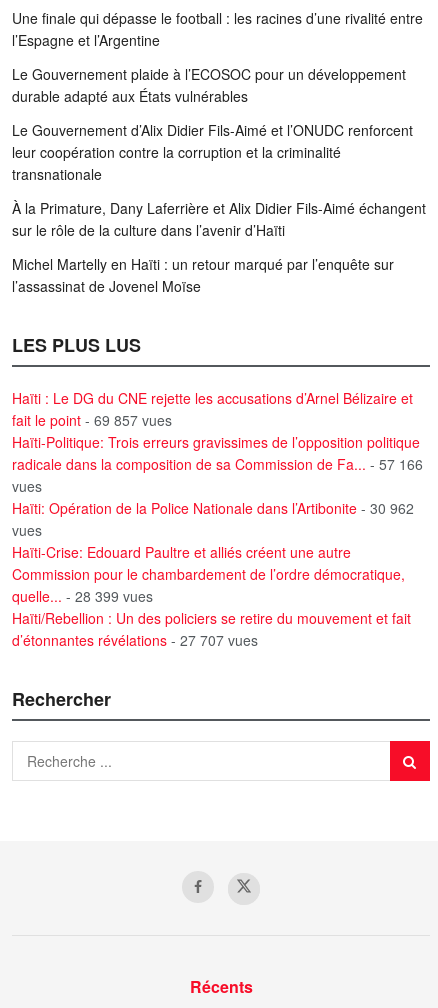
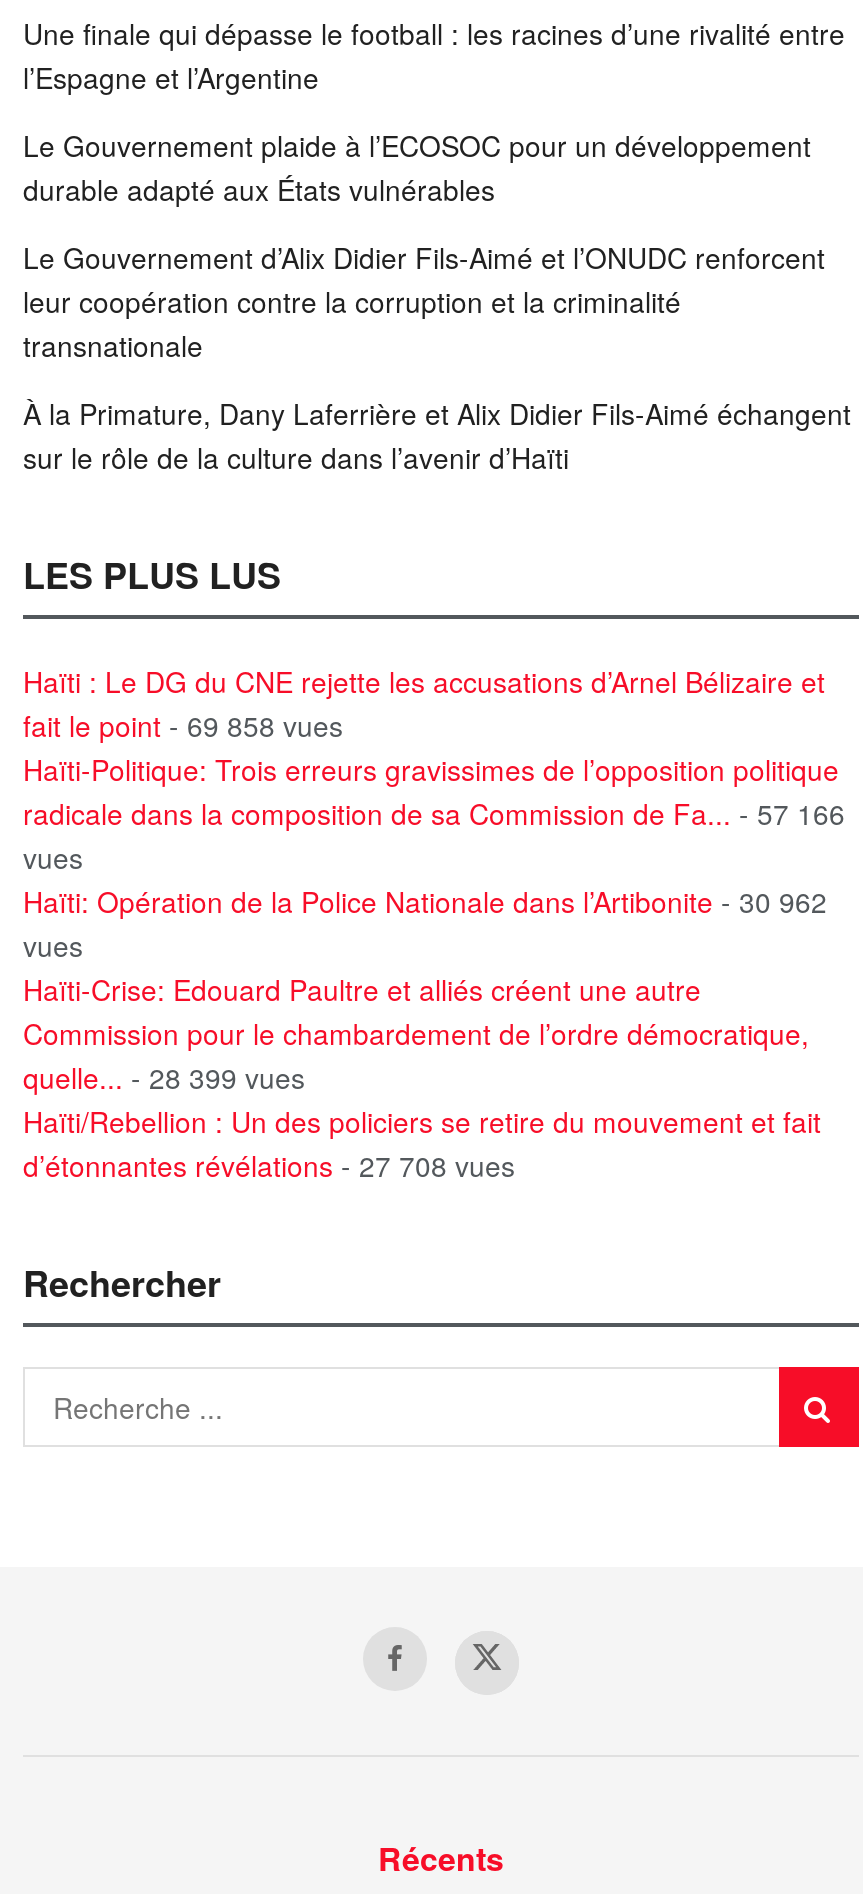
[12,253,394,295] Michel Martelly en Haïti : un retour marqué par l’enquête sur | l’assassinat de Jovenel Moïse -> none
[12,409,172,429] fait le point - 69 857 vues -> [23,704,343,744] fait le point - 69 858 vues
[12,629,258,649] d’étonnantes révélations - 27 707 vues -> [23,1144,515,1184] d’étonnantes révélations - 27 708 vues

